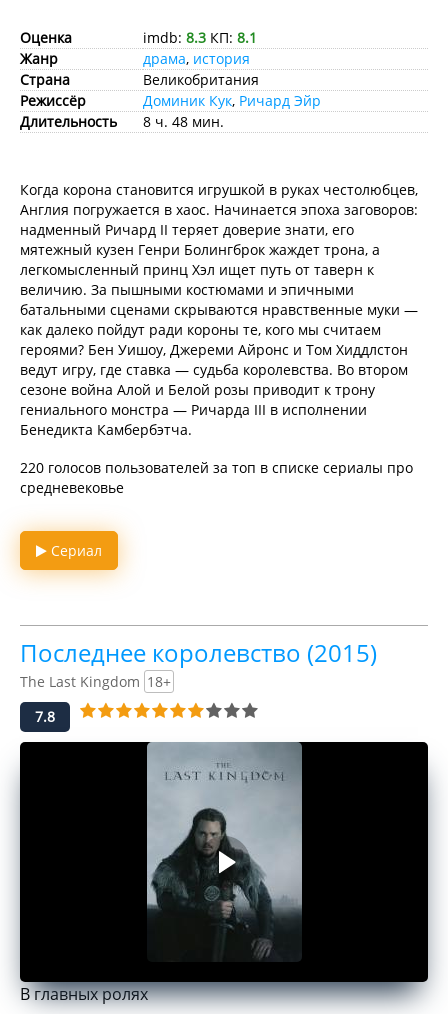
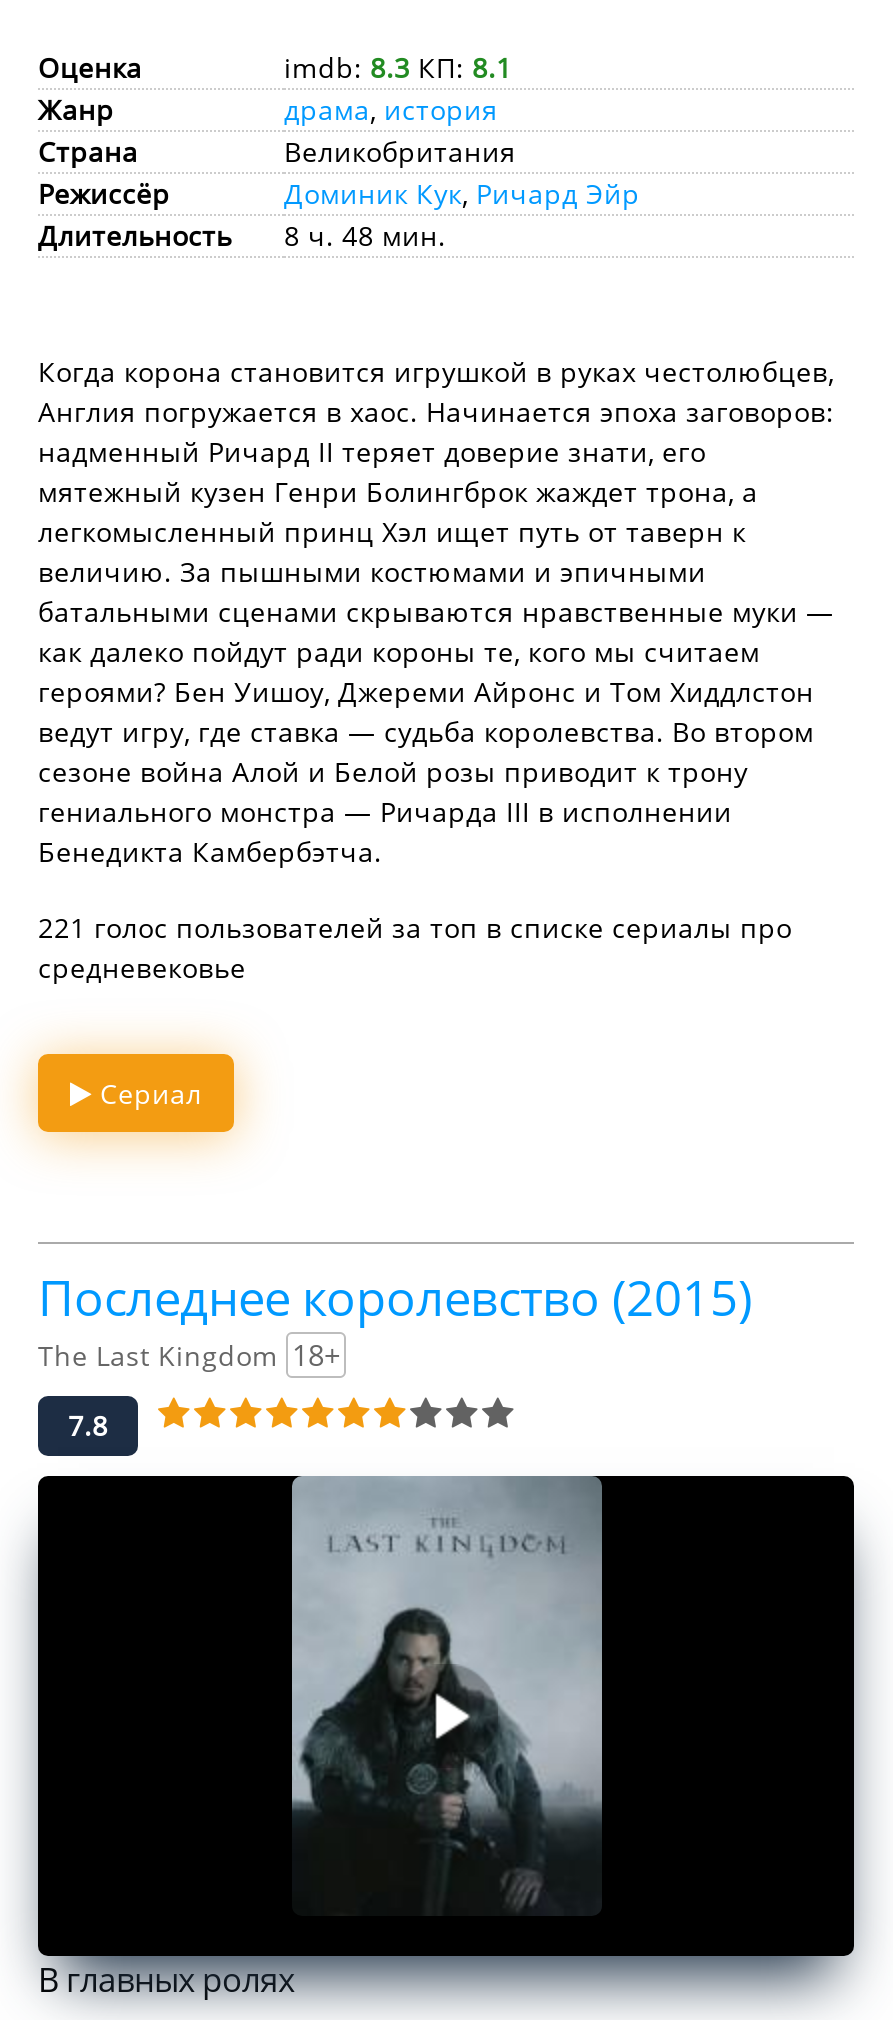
[20,458,413,477] 220 голосов пользователей за топ в списке сериалы про -> [38,908,792,946] 221 голос пользователей за топ в списке сериалы про

